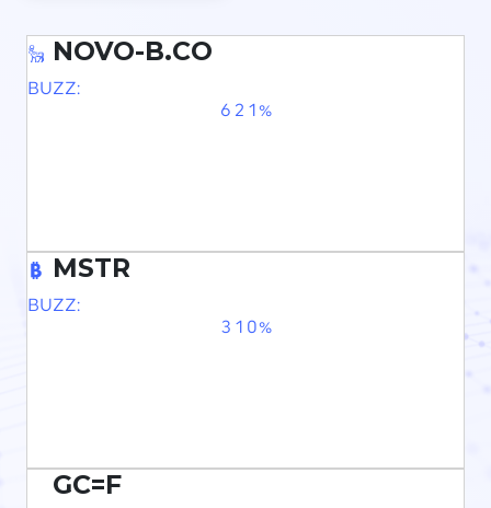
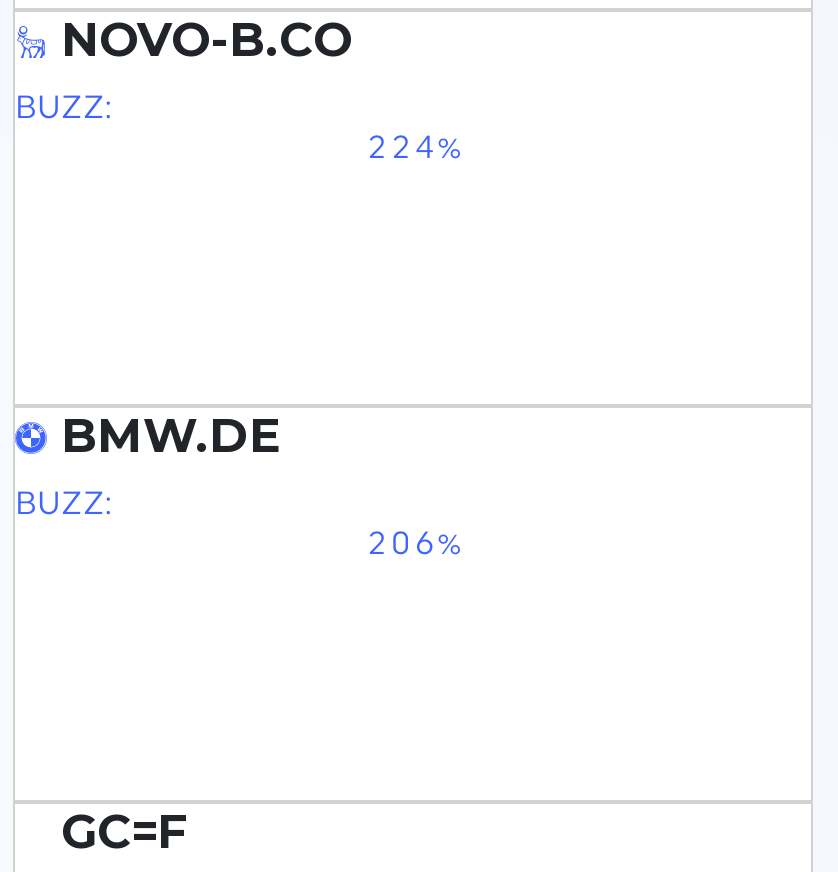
[45,252,130,284] MSTR -> [47,405,281,463] BMW.DE

